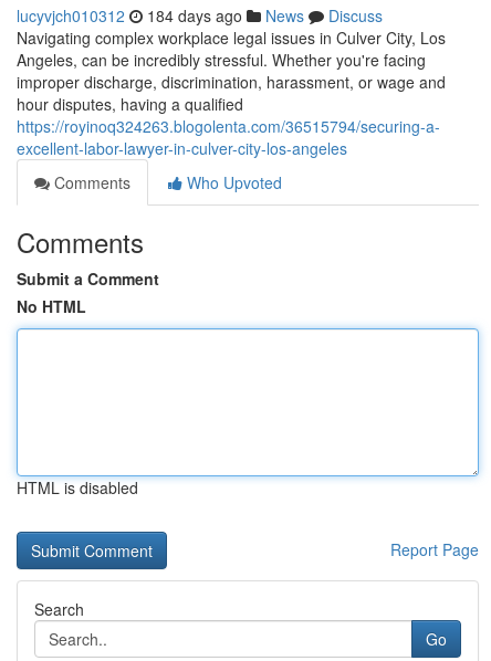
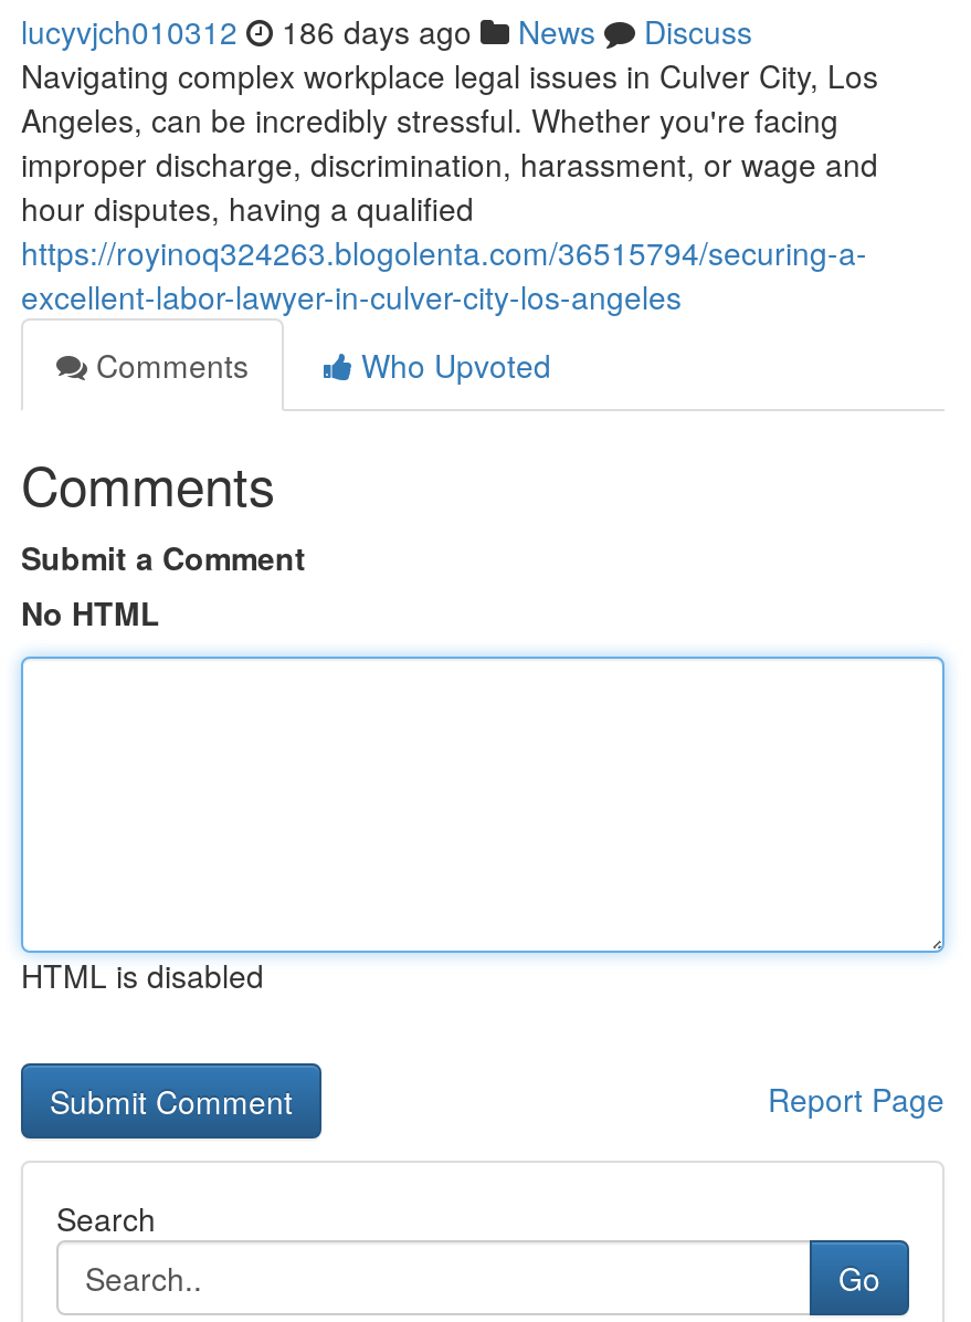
[17,4,383,27] lucyvjch010312 184 days ago News Discuss -> [21,9,752,53] lucyvjch010312 186 days ago News Discuss

